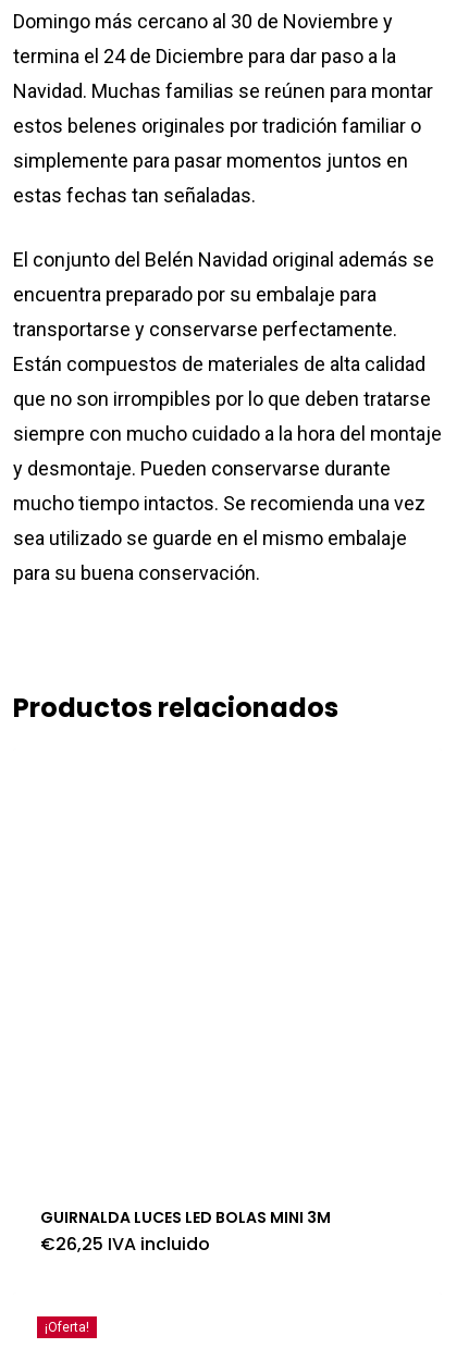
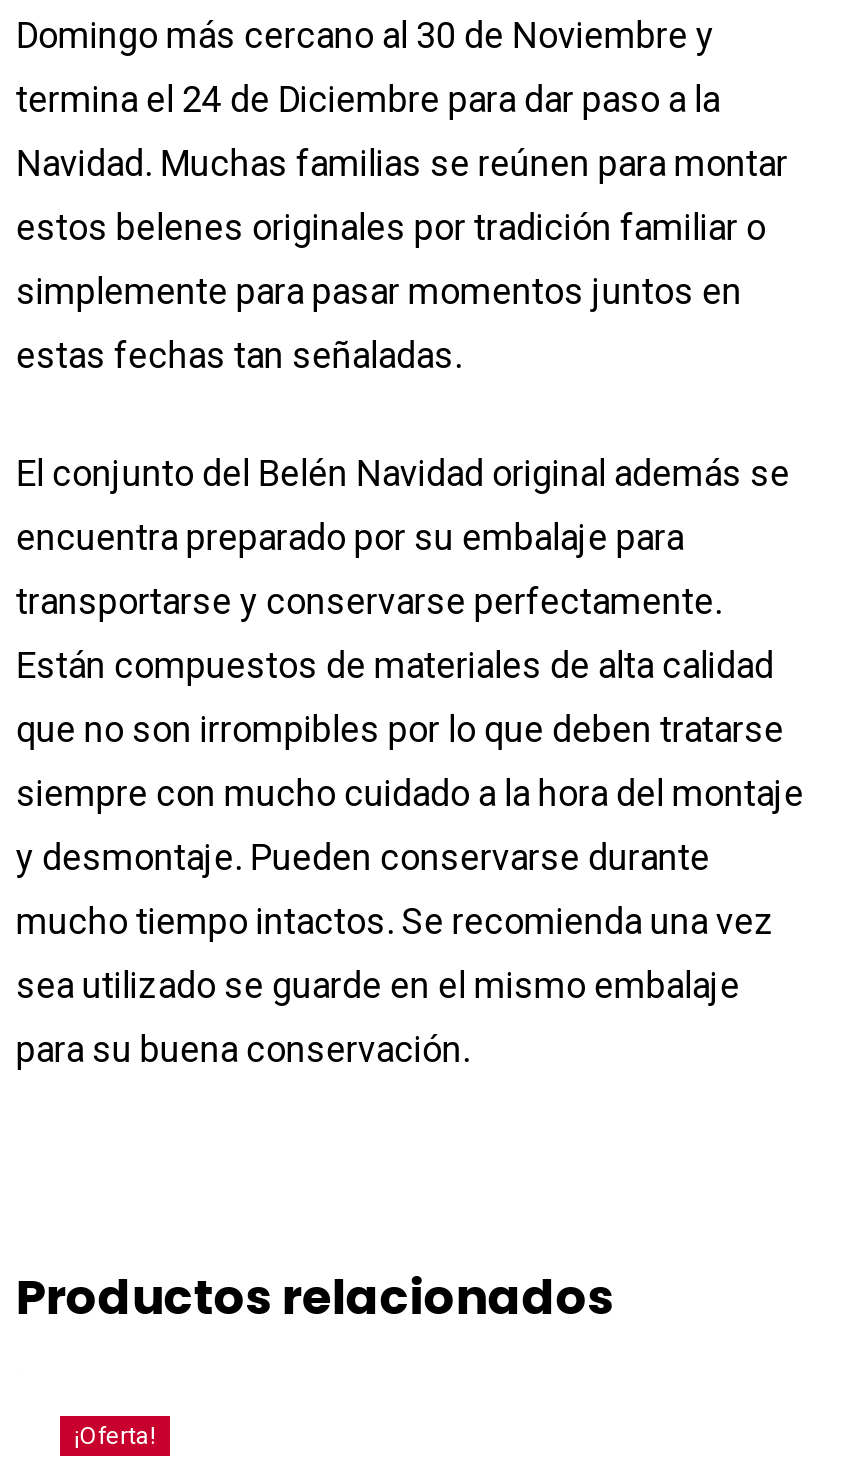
[40,1206,331,1257] GUIRNALDA LUCES LED BOLAS MINI 3M | €26,25 IVA incluido -> none

